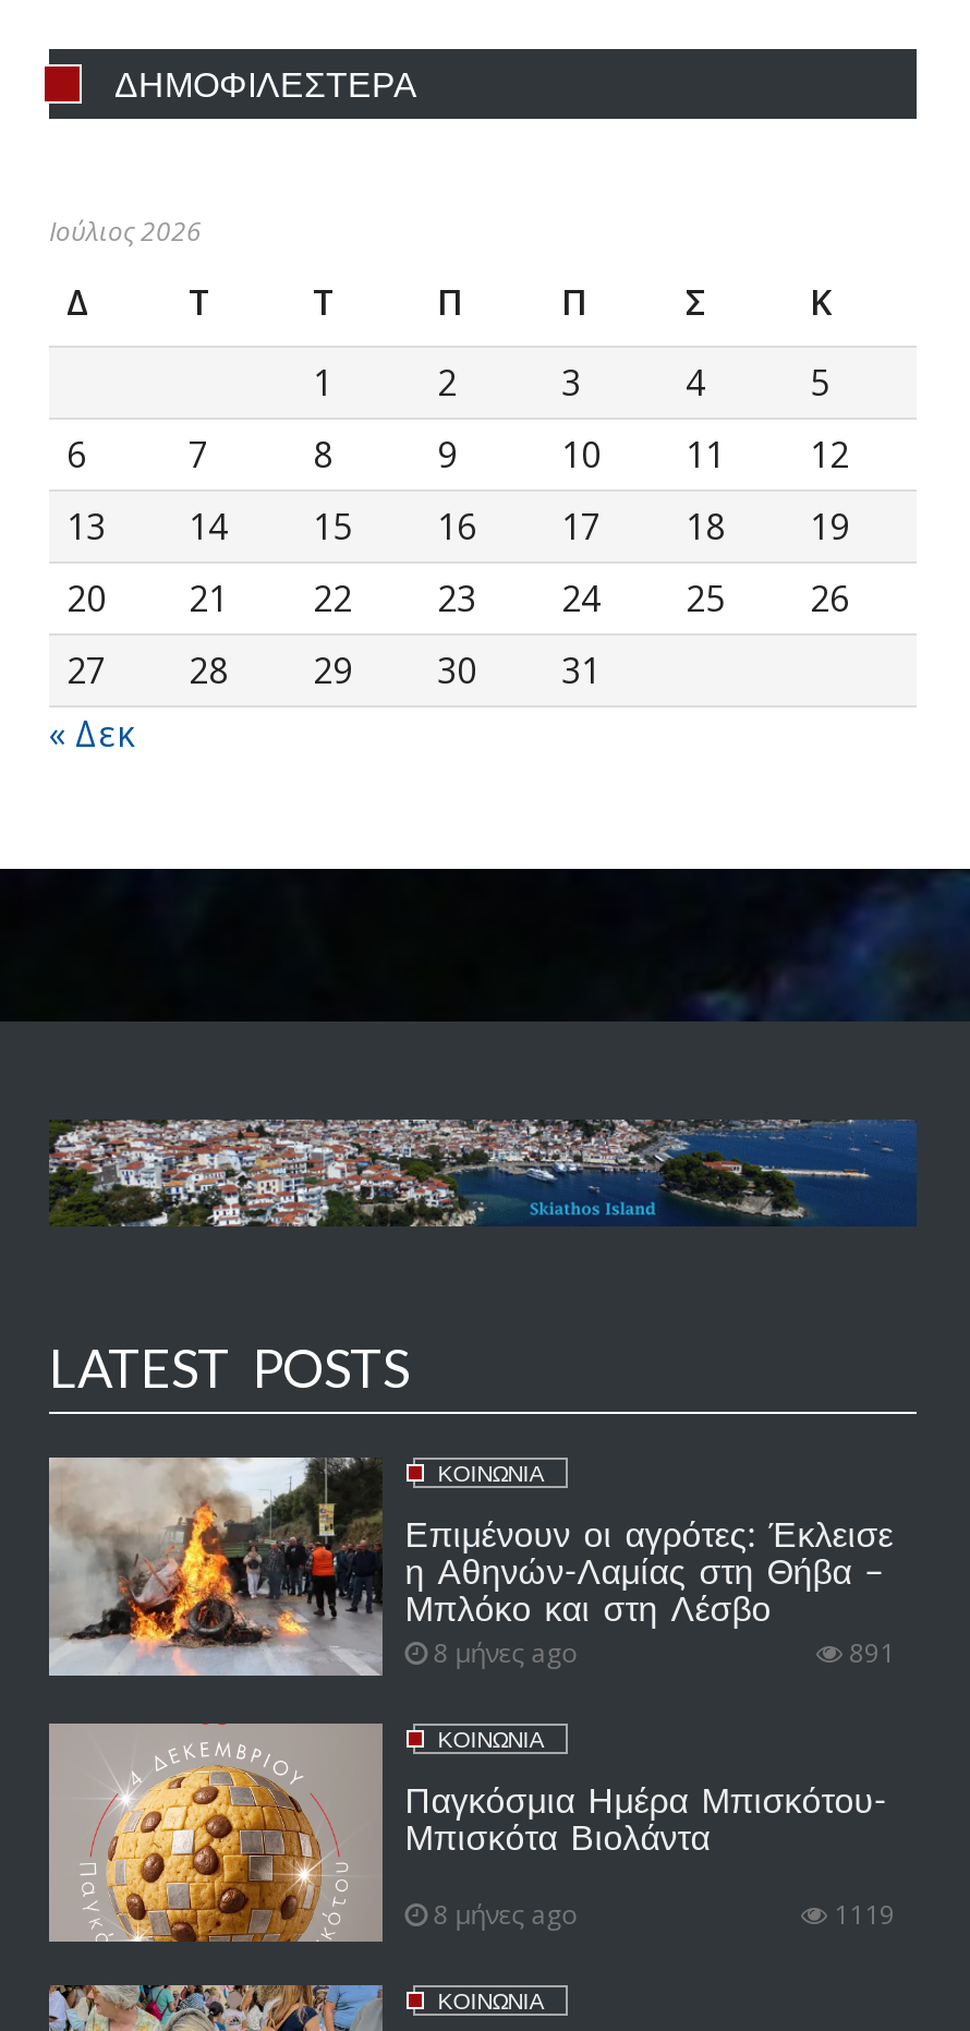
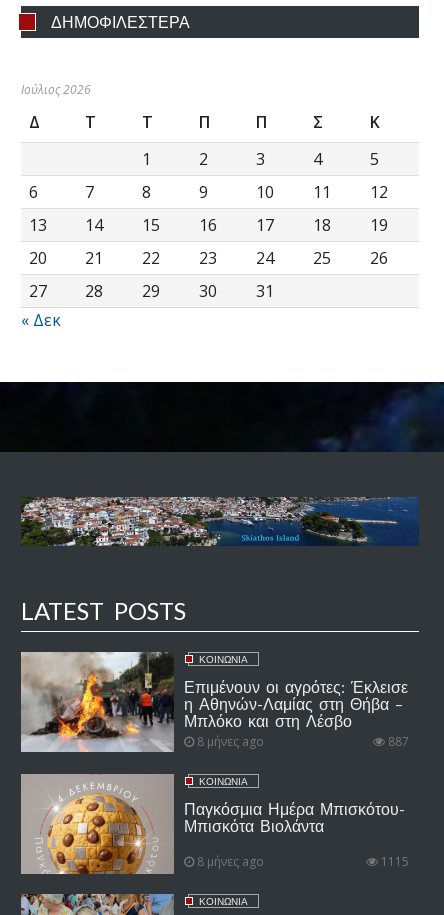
[842,1634,895,1671] 891 -> [385,733,409,750] 887
[827,1896,895,1933] 1119 -> [378,853,409,870] 1115

